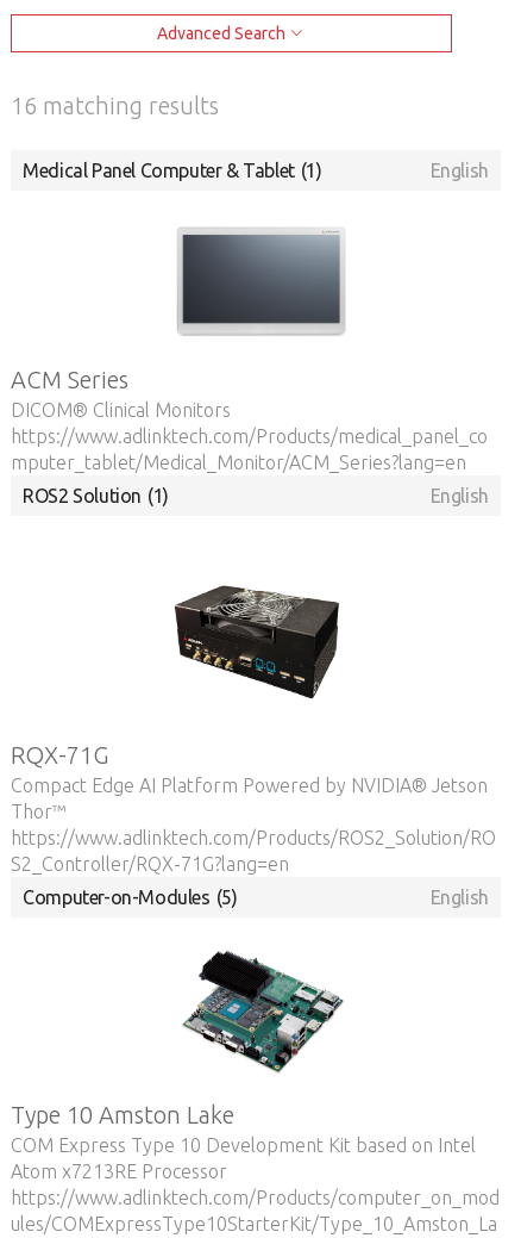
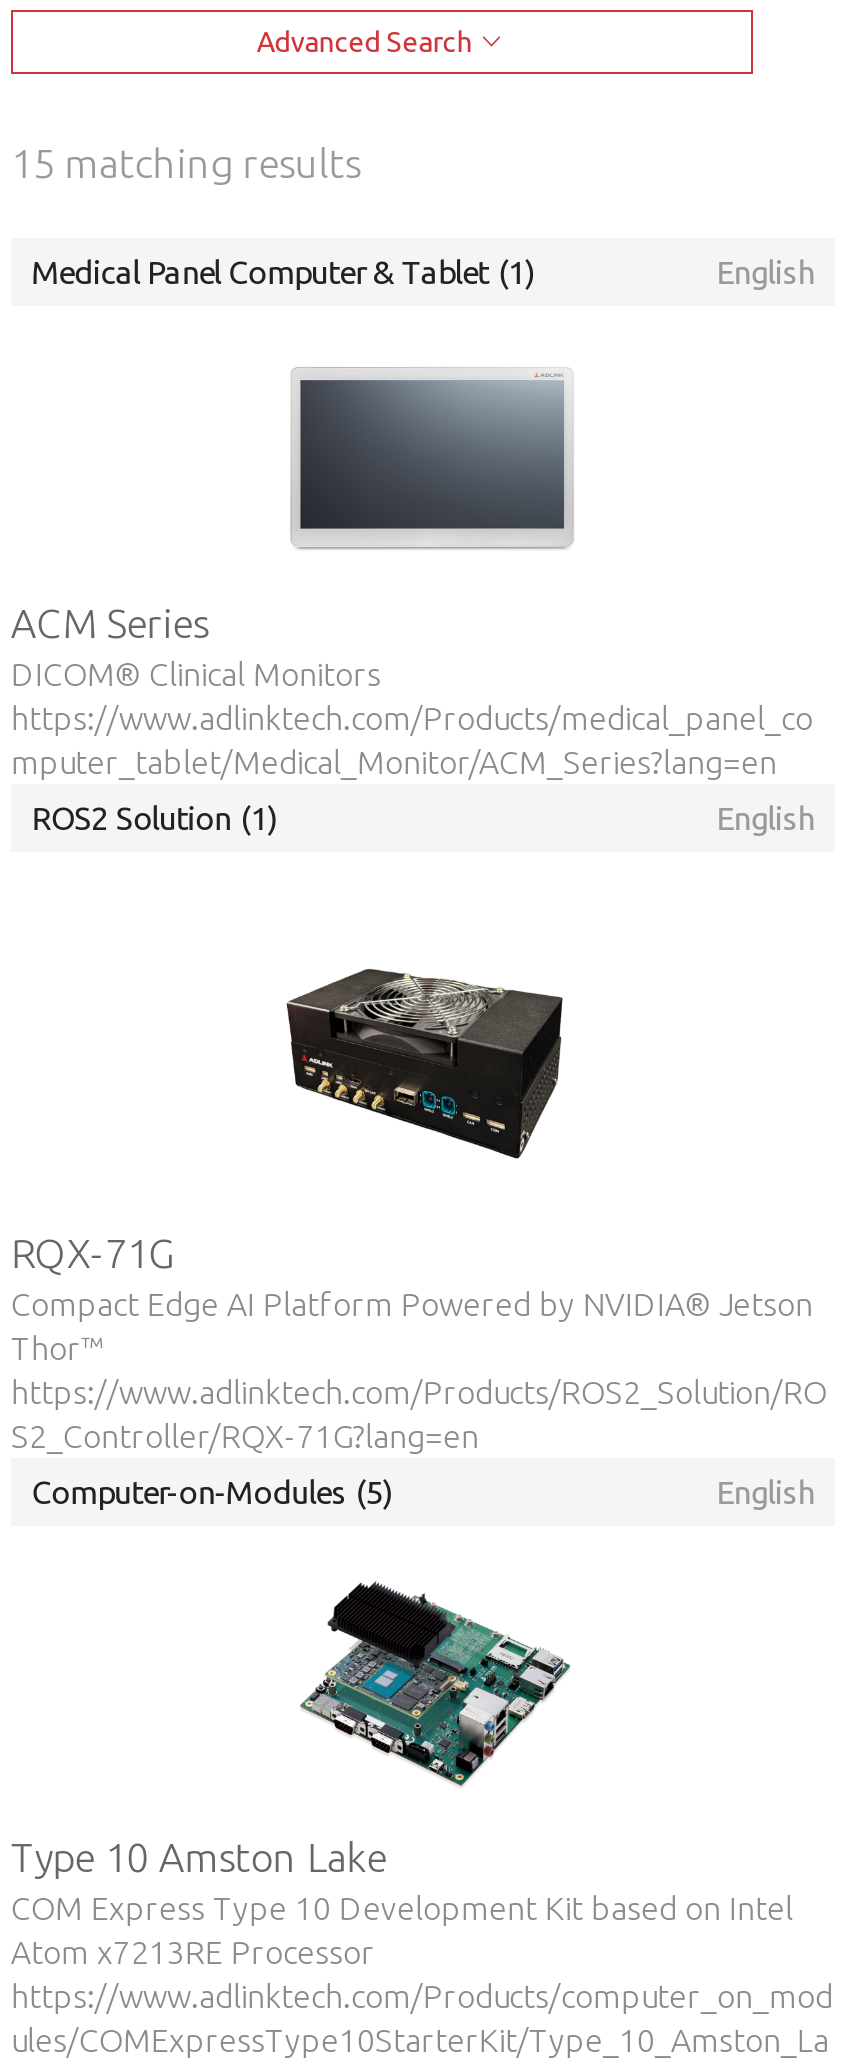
[11,92,219,119] 16 matching results -> [11,140,361,186] 15 matching results

